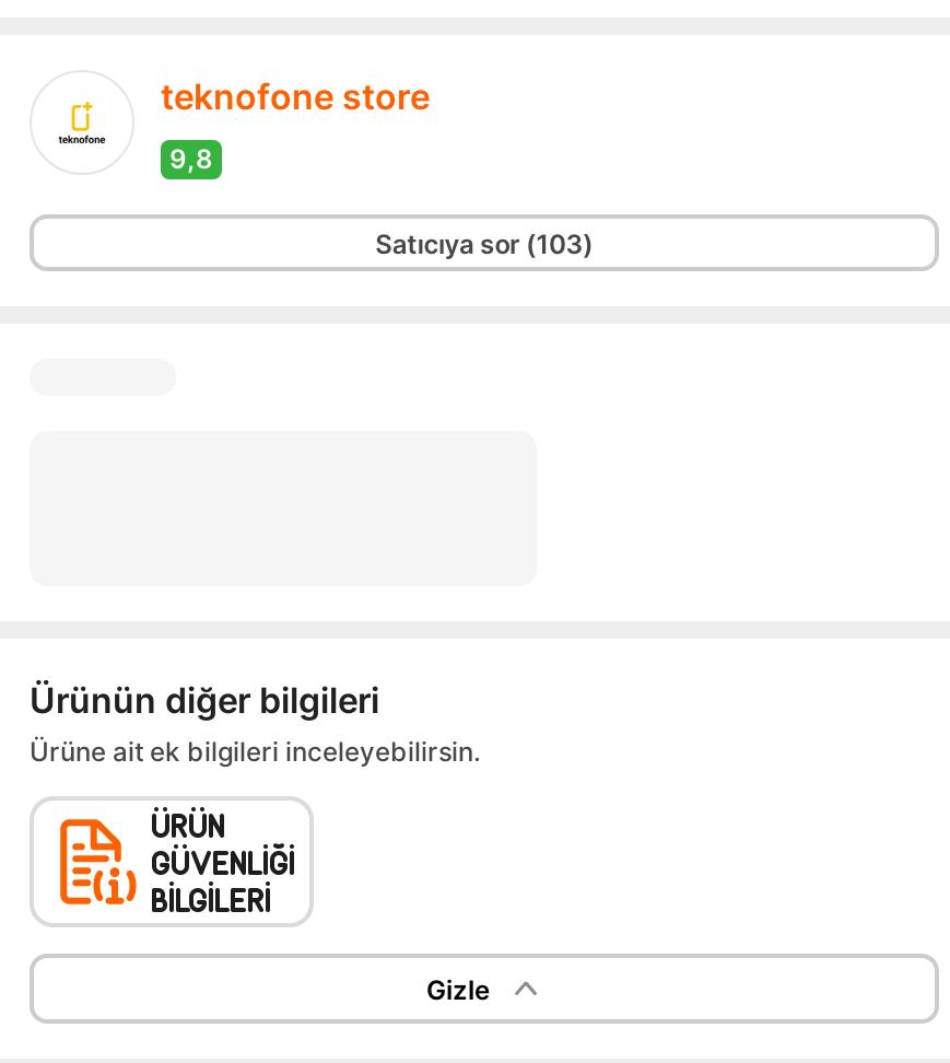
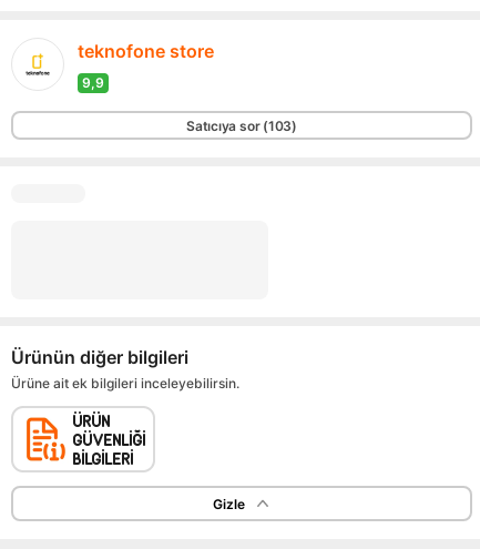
[169,142,213,175] 9,8 -> [82,74,104,91] 9,9

